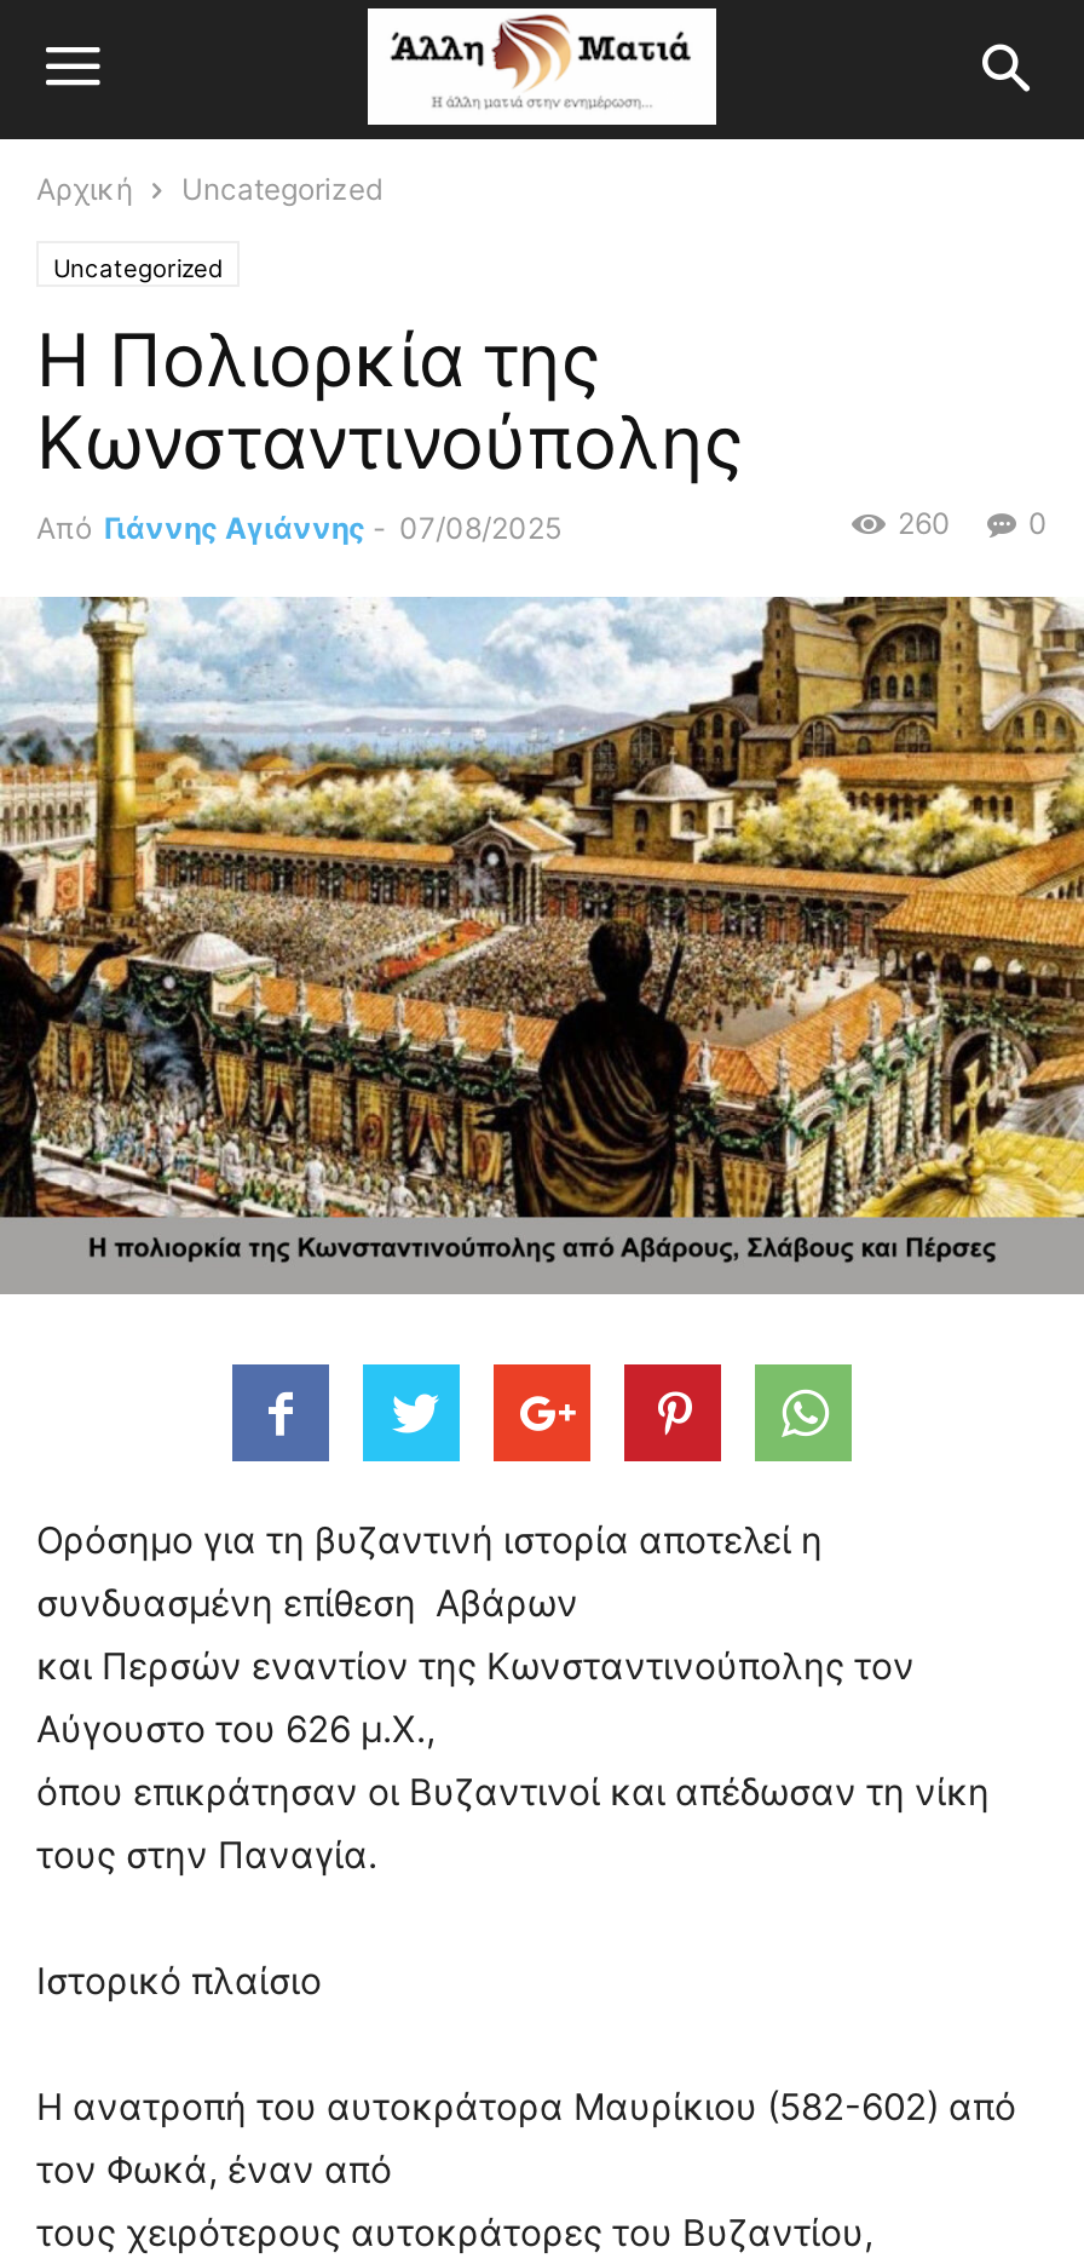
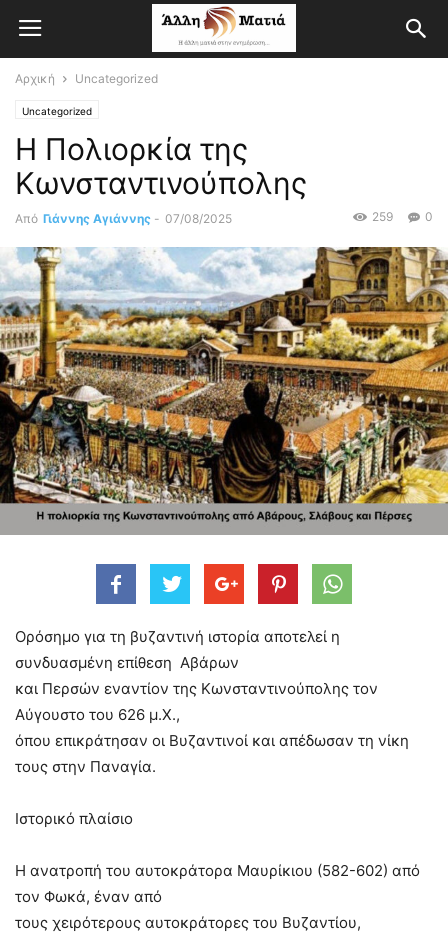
[898,505,951,541] 260 -> [372,209,393,224] 259

